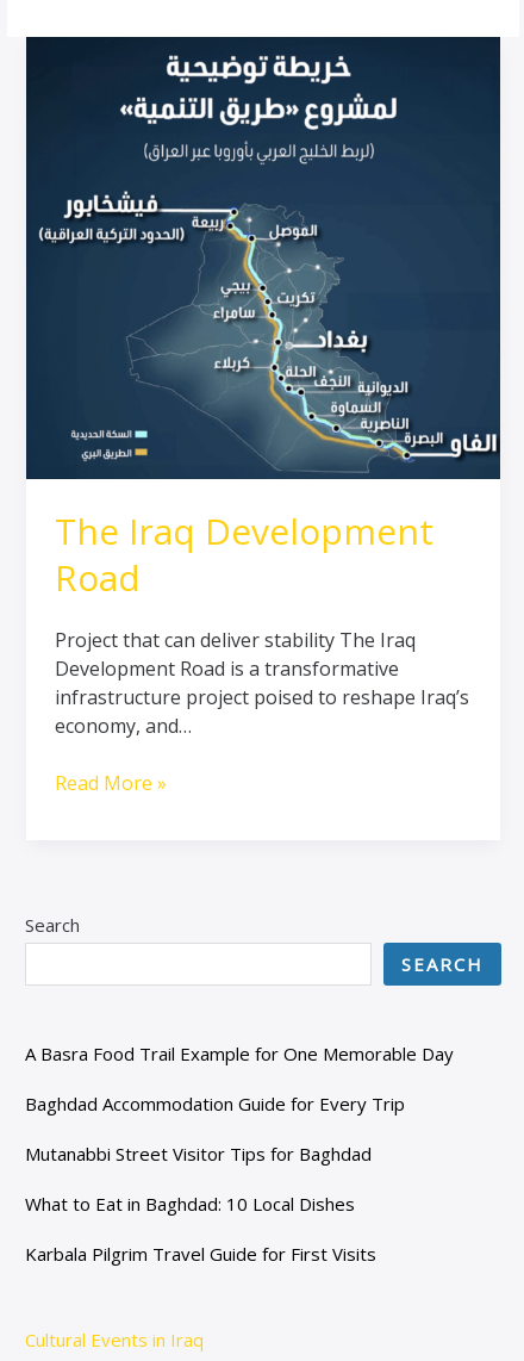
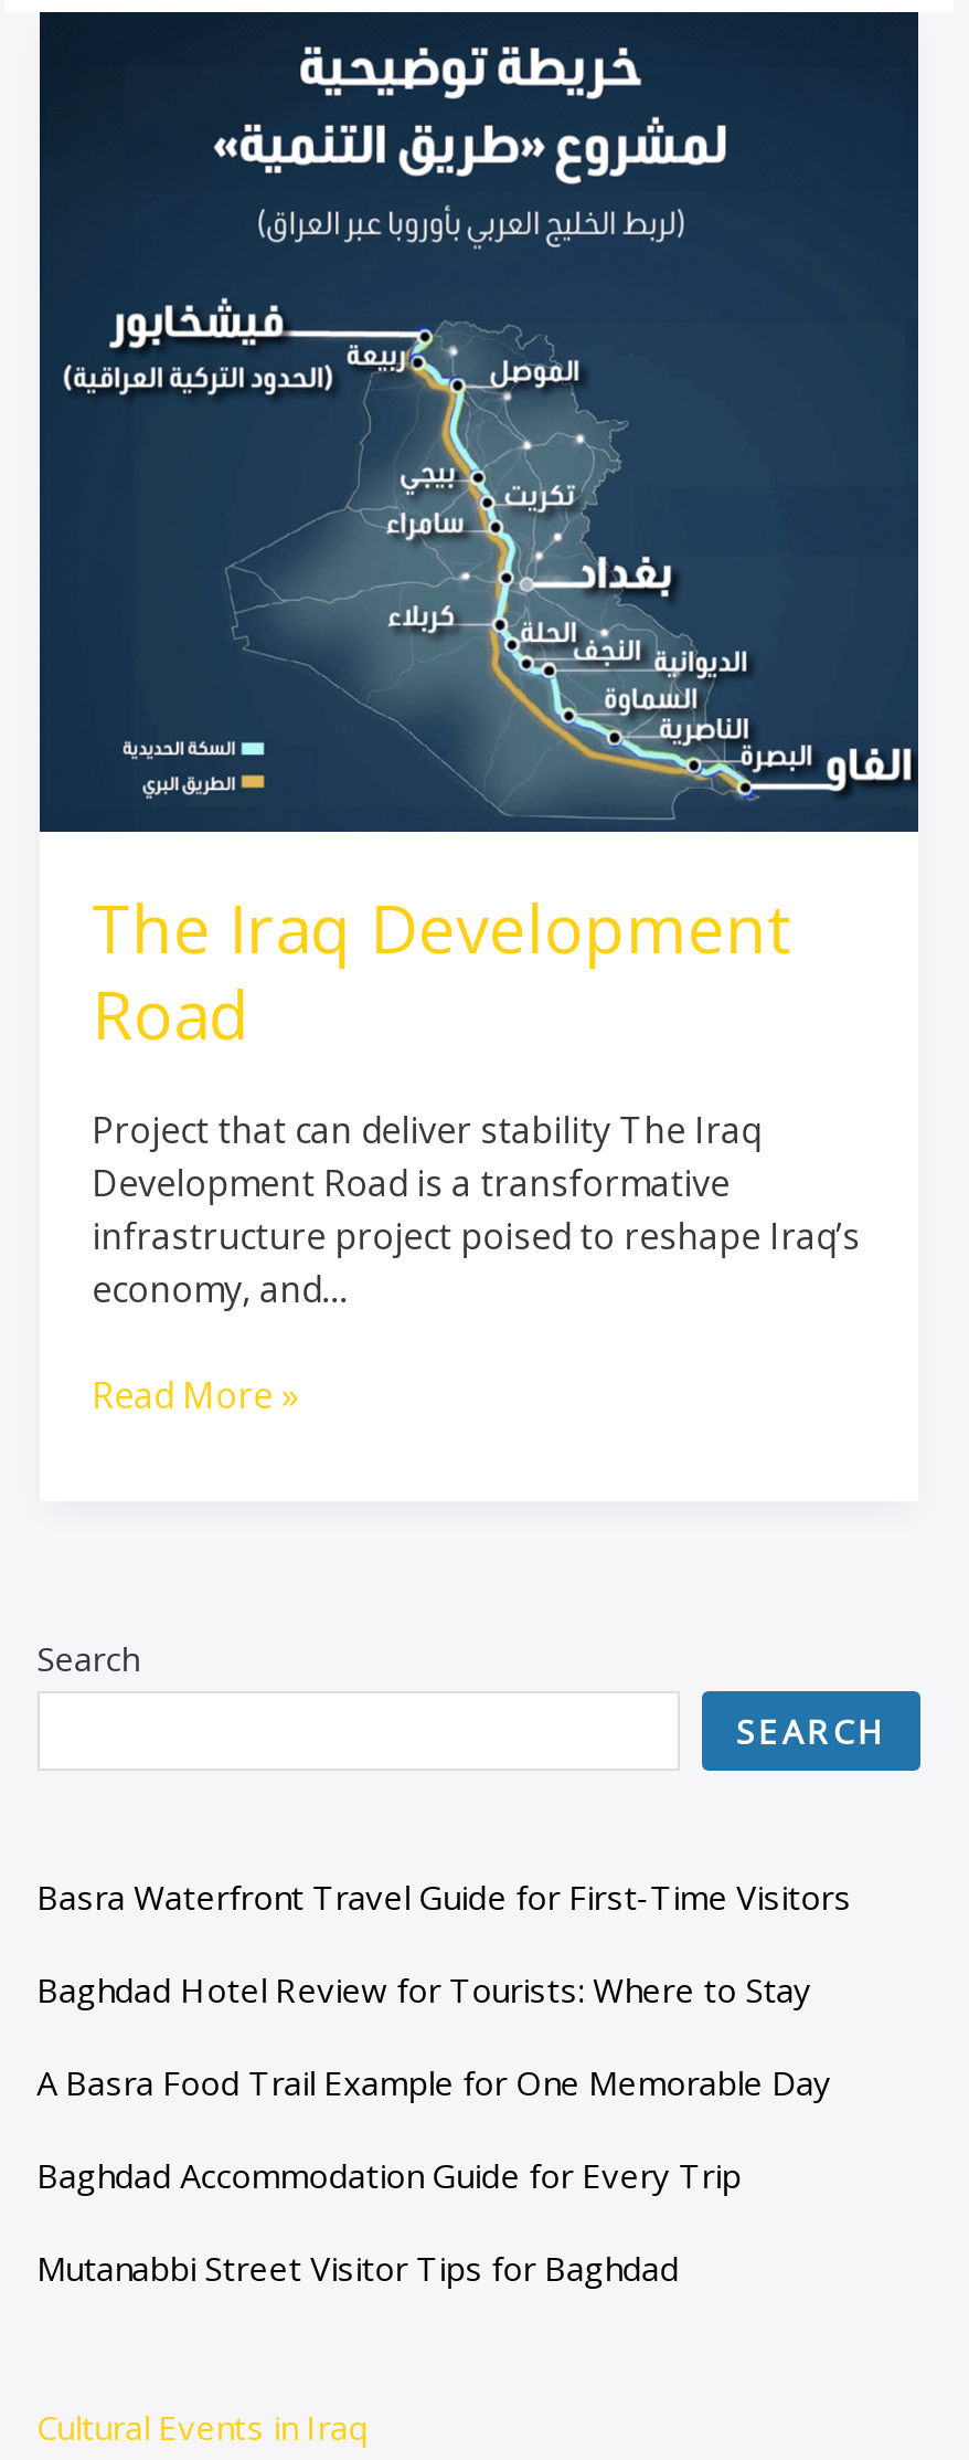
none -> [37,1875,851,2012] Basra Waterfront Travel Guide for First-Time Visitors | Baghdad Hotel Review for Tourists: Where to Stay
moved [25,1042,453,1166] -> [37,2061,831,2291]: A Basra Food Trail Example for One Memorable Day | Baghdad Accommodation Guide for Every Trip | Mutanabbi Street Visitor Tips for Baghdad
[25,1192,376,1266] What to Eat in Baghdad: 10 Local Dishes | Karbala Pilgrim Travel Guide for First Visits -> none

